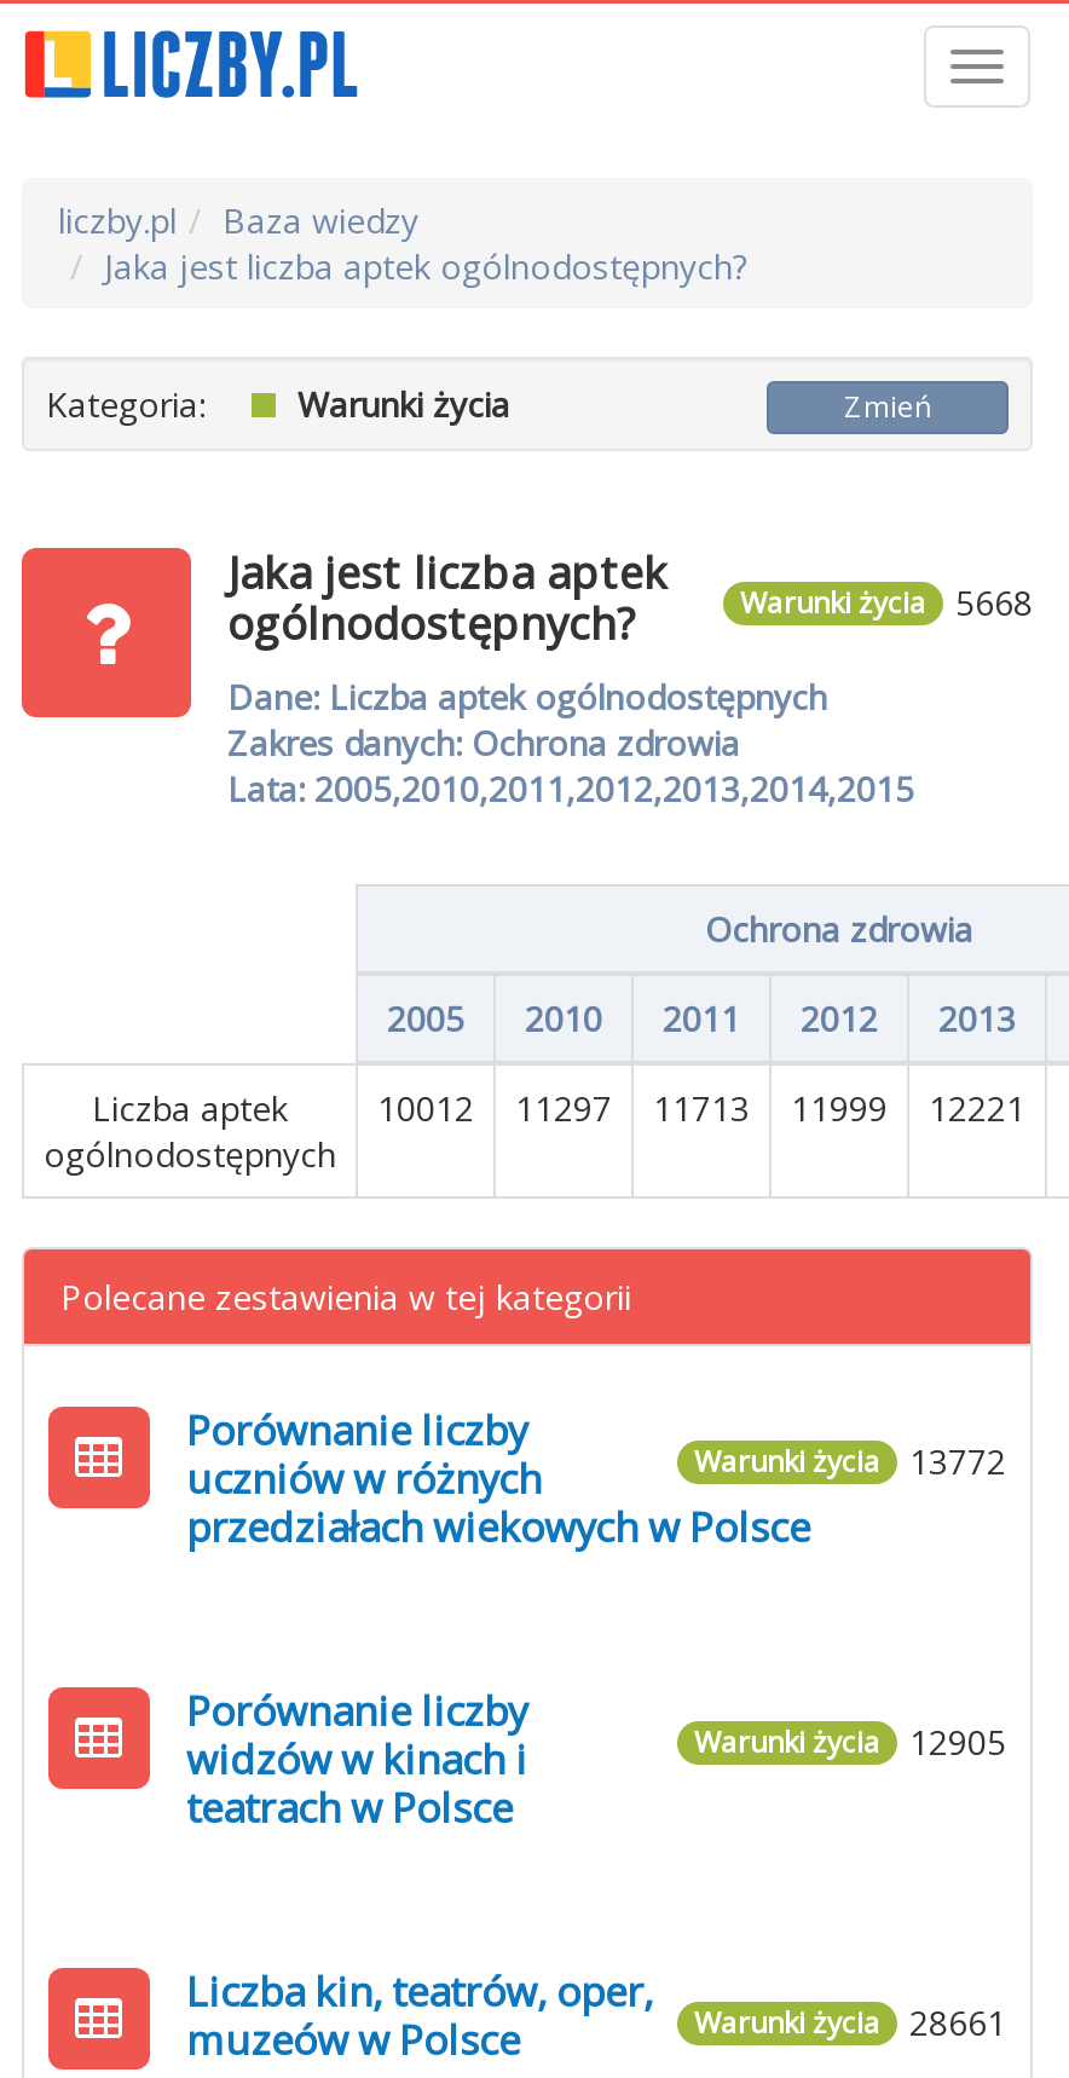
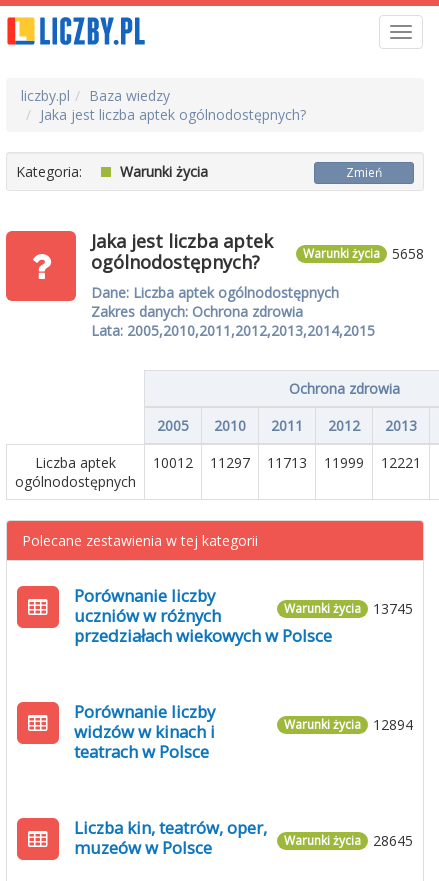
[740,579,1033,625] Warunki życia 5668 -> [303,244,424,263] Warunki życia 5658
[694,1438,1006,1484] Warunki życia 13772 -> [284,599,413,618] Warunki życia 13745
[694,1719,1006,1765] Warunki życia 12905 -> [284,715,413,734] Warunki życia 12894
[694,1999,1006,2045] Warunki życia 28661 -> [284,831,413,850] Warunki życia 28645

